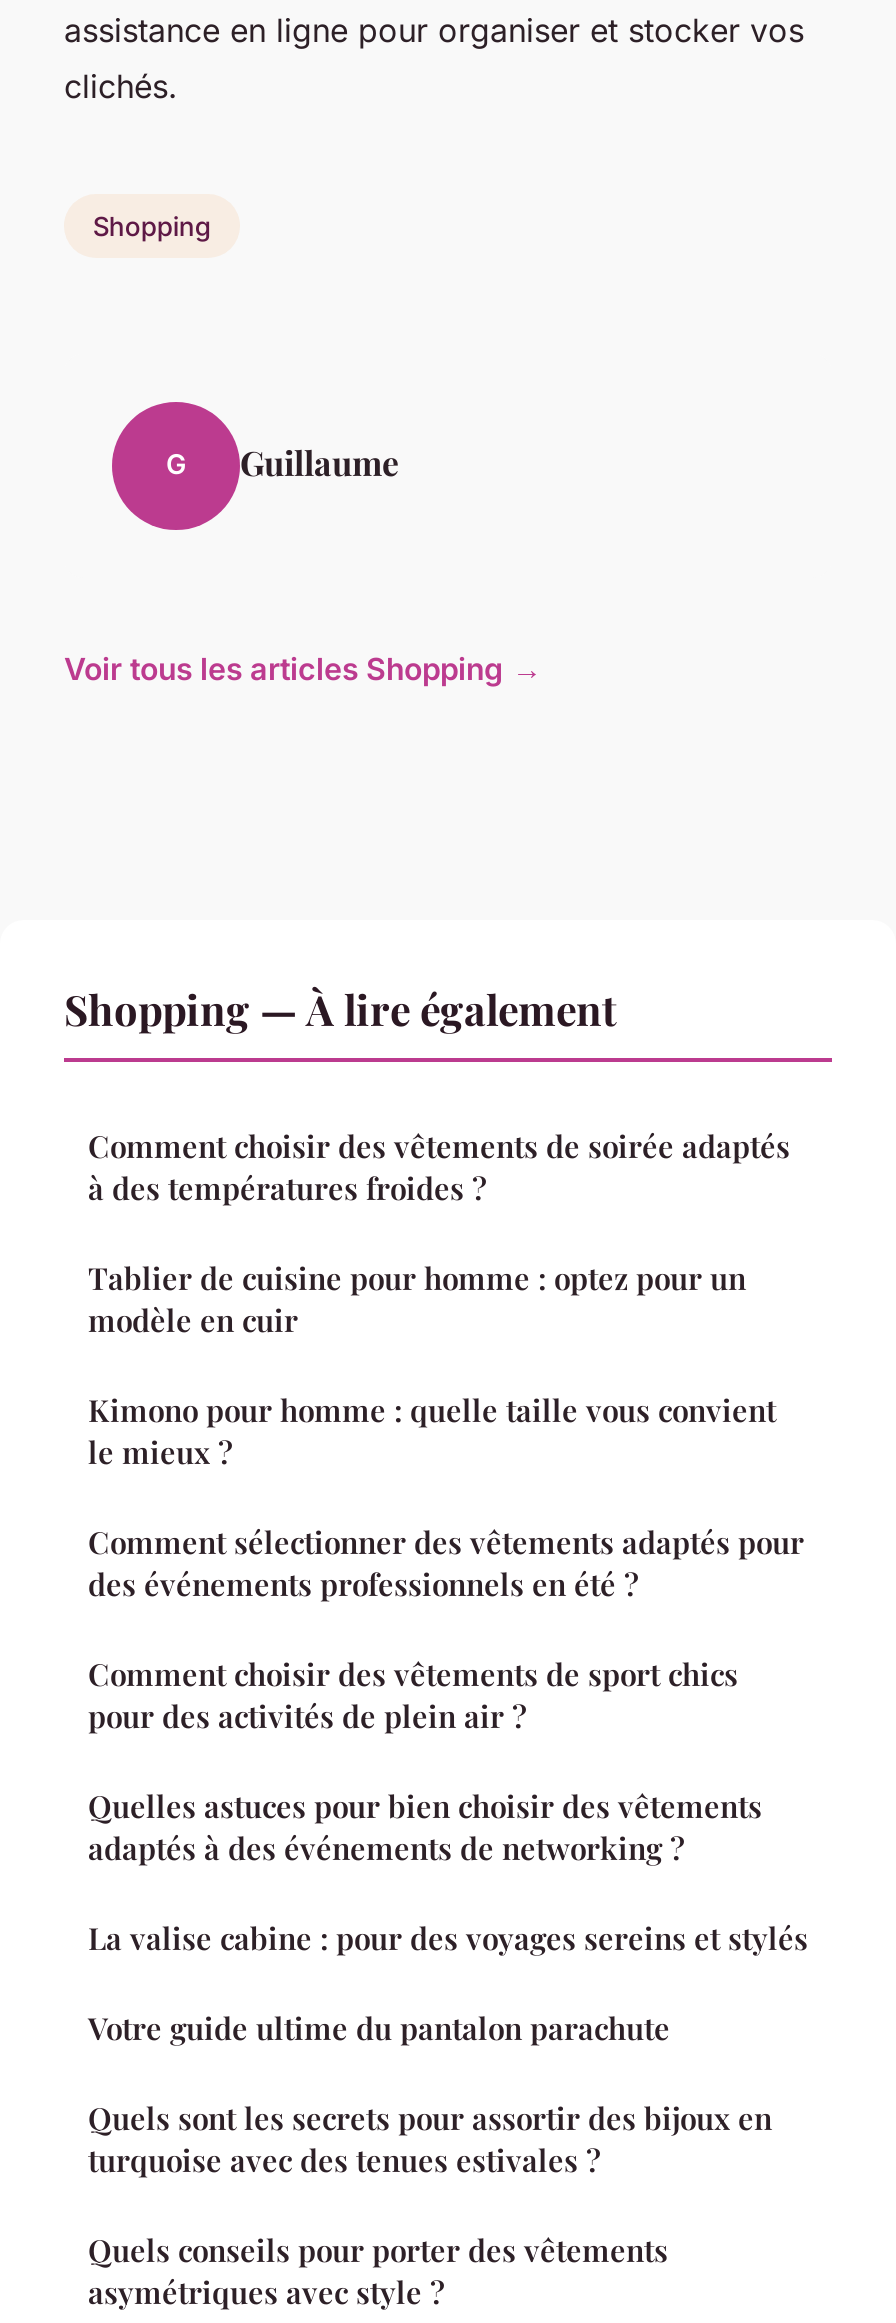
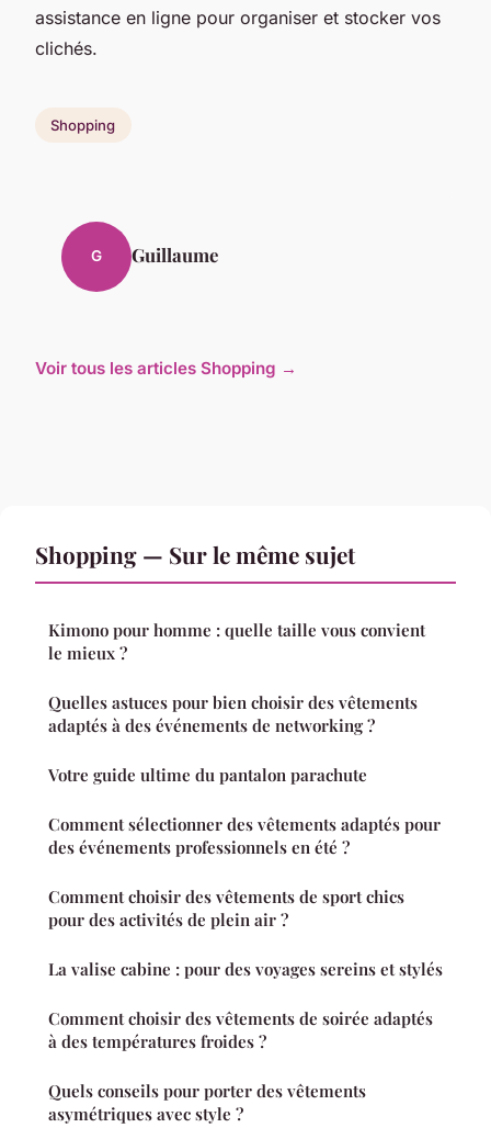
[64,979,746,1339] Shopping — À lire également | Tablier de cuisine pour homme : optez pour un | modèle en cuir -> [35,538,355,569] Shopping — Sur le même sujet
moved [88,1125,790,1207] -> [48,1007,433,1052]: Comment choisir des vêtements de soirée adaptés | à des températures froides ?
moved [88,1785,762,1867] -> [48,691,418,736]: Quelles astuces pour bien choisir des vêtements | adaptés à des événements de networking ?
moved [88,2007,670,2047] -> [48,763,367,785]: Votre guide ultime du pantalon parachute
[88,2097,772,2179] Quels sont les secrets pour assortir des bijoux en | turquoise avec des tenues estivales ? -> none

